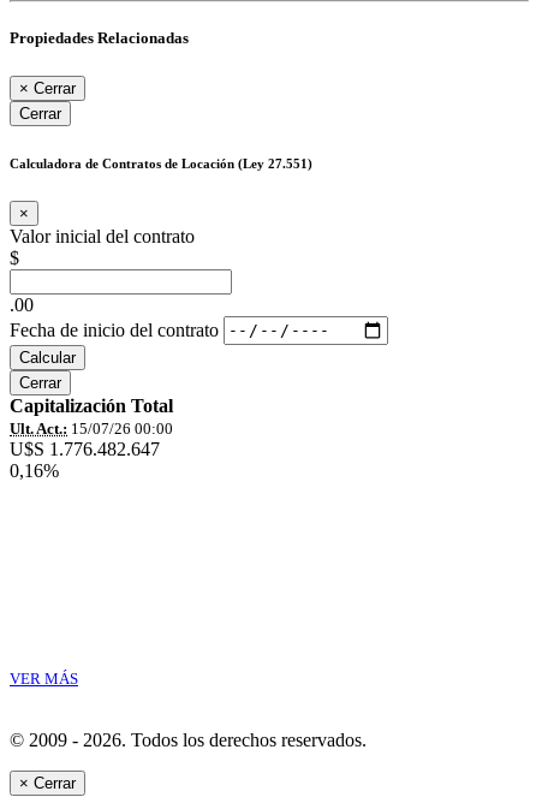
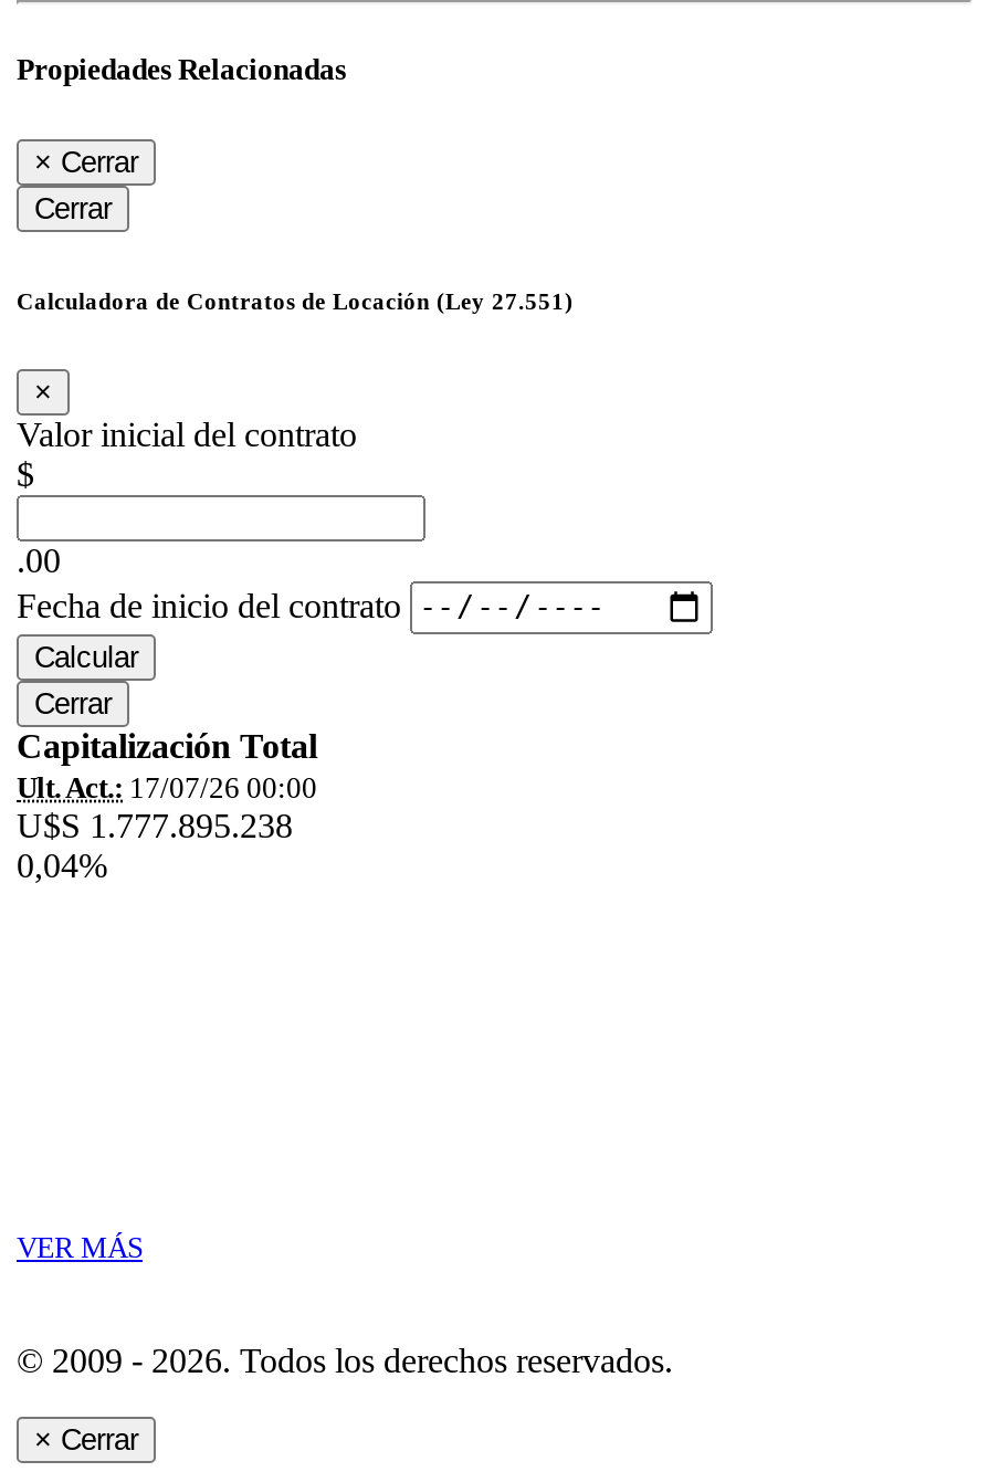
[10,419,173,437] Ult. Act.: 15/07/26 00:00 -> [17,770,317,803] Ult. Act.: 17/07/26 00:00
[10,438,160,459] U$S 1.776.482.647 -> [17,806,293,843] U$S 1.777.895.238
[10,460,59,480] 0,16% -> [17,845,107,883] 0,04%

